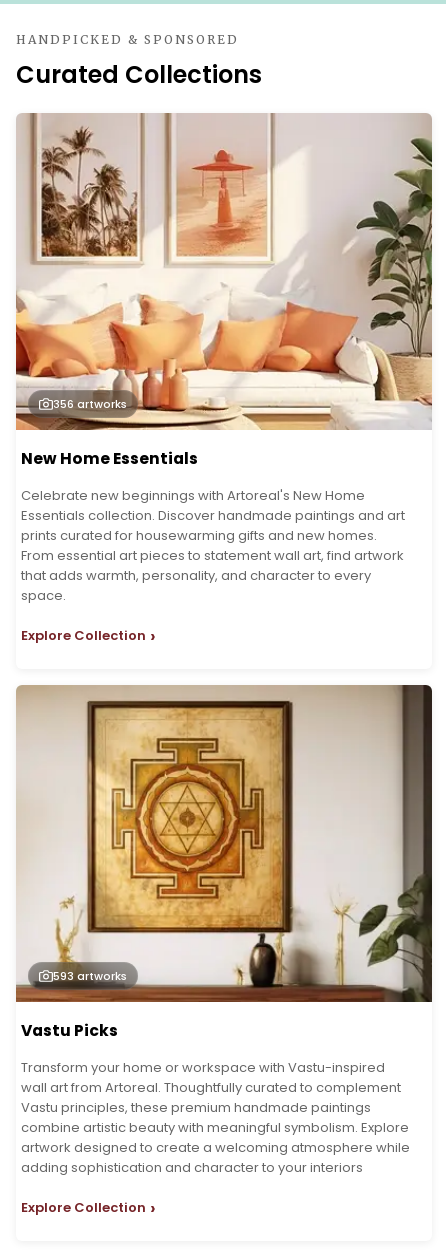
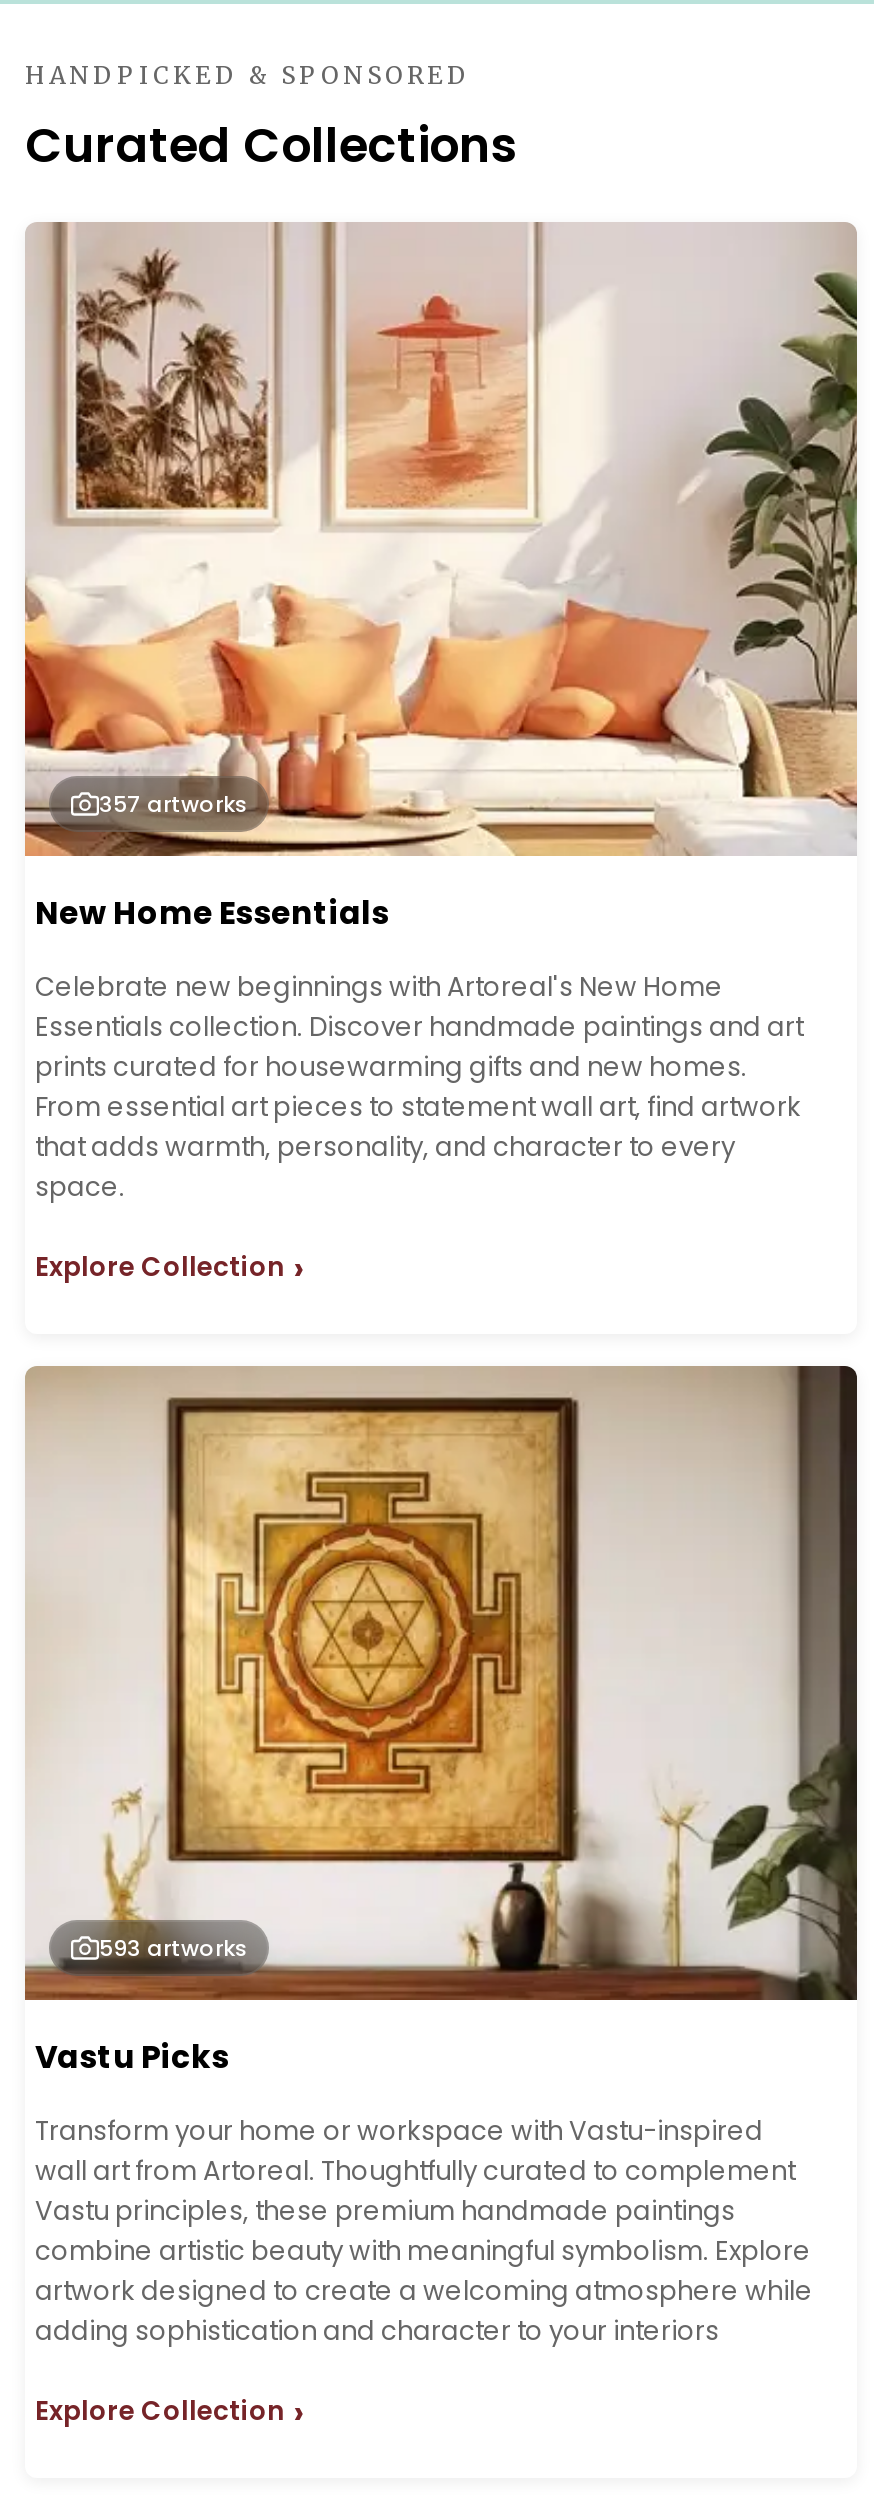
[53,396,127,412] 356 artworks -> [99,787,247,819] 357 artworks

